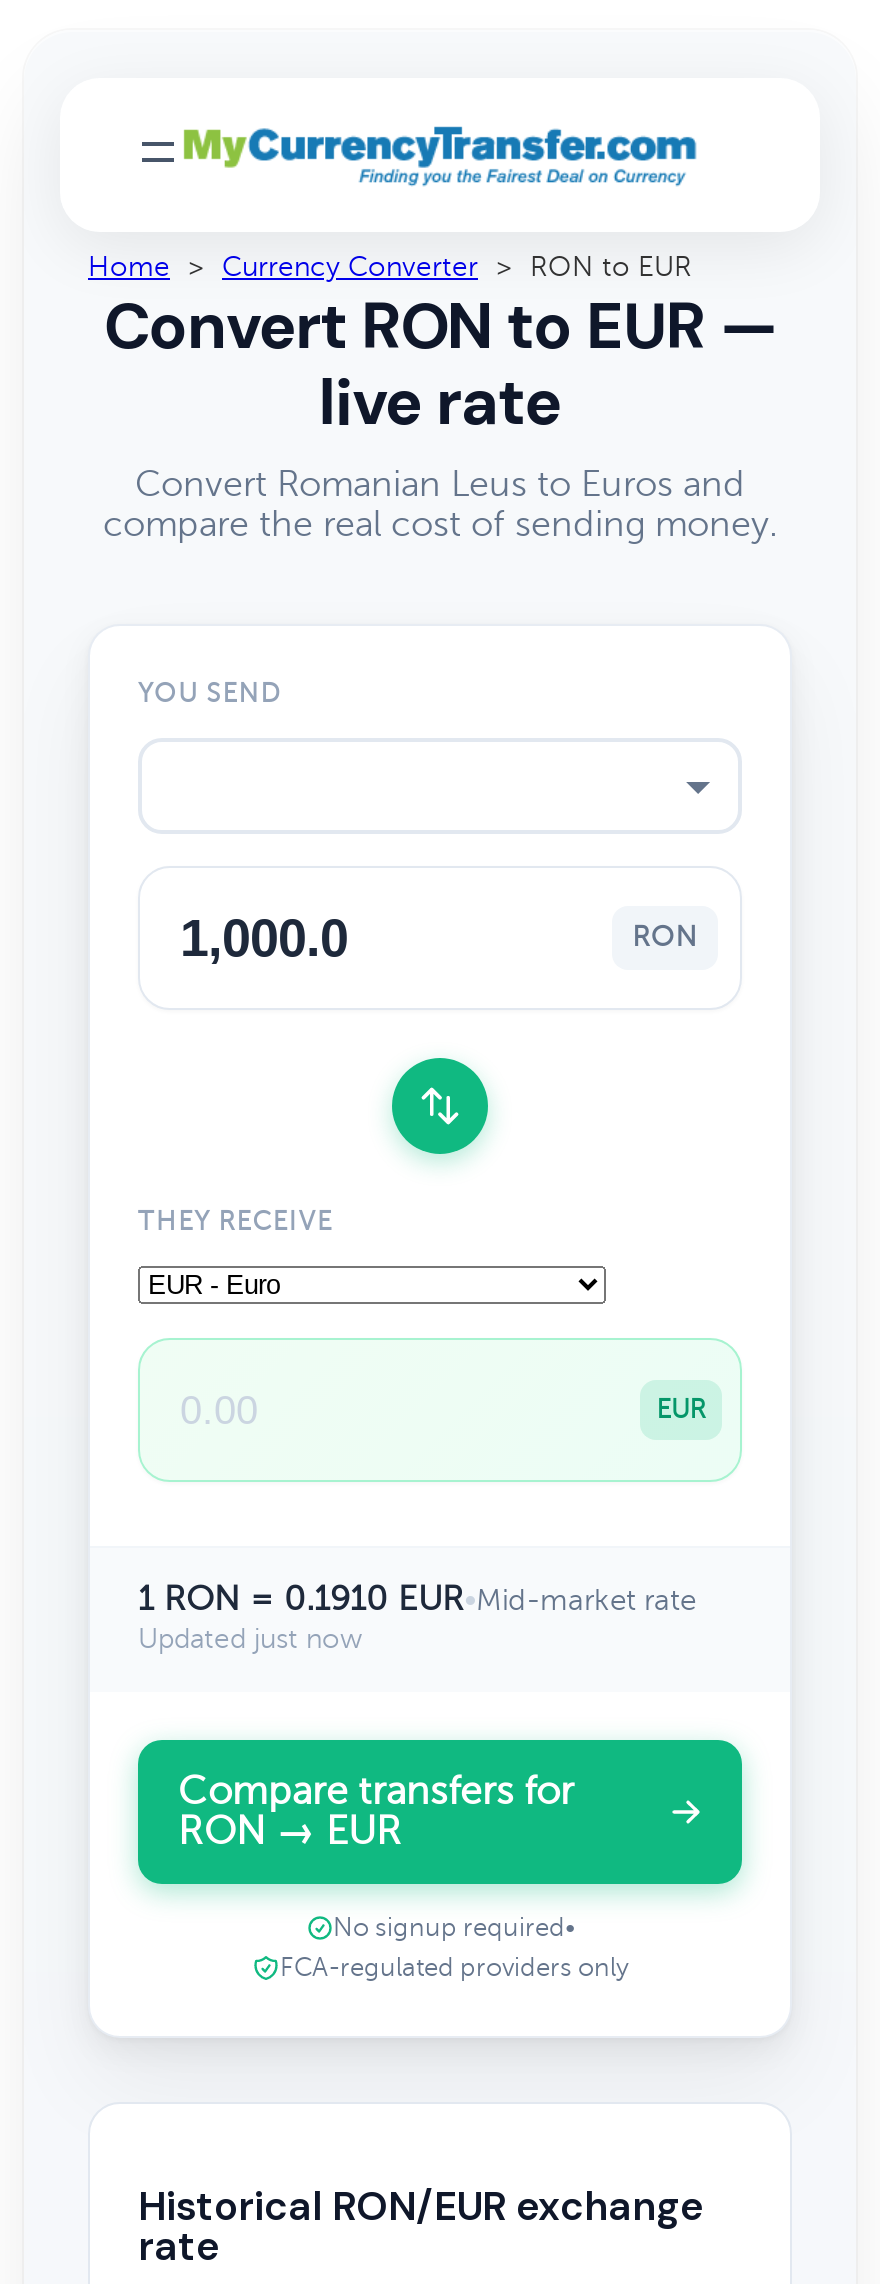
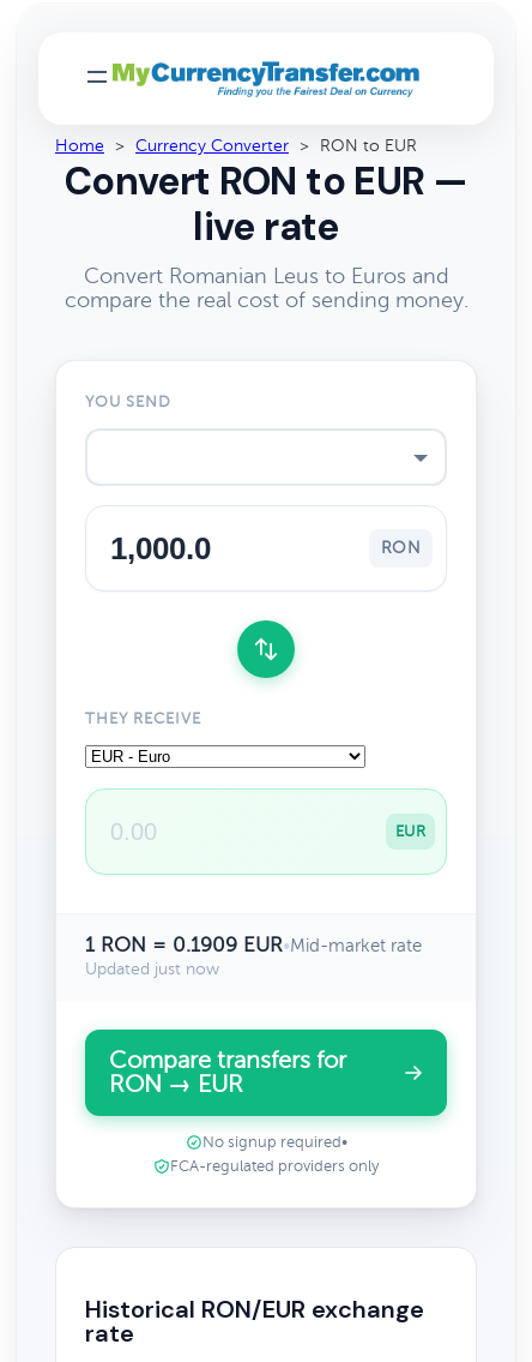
[138,1580,696,1618] 1 RON = 0.1910 EUR • Mid-market rate -> [85,934,422,956] 1 RON = 0.1909 EUR • Mid-market rate

